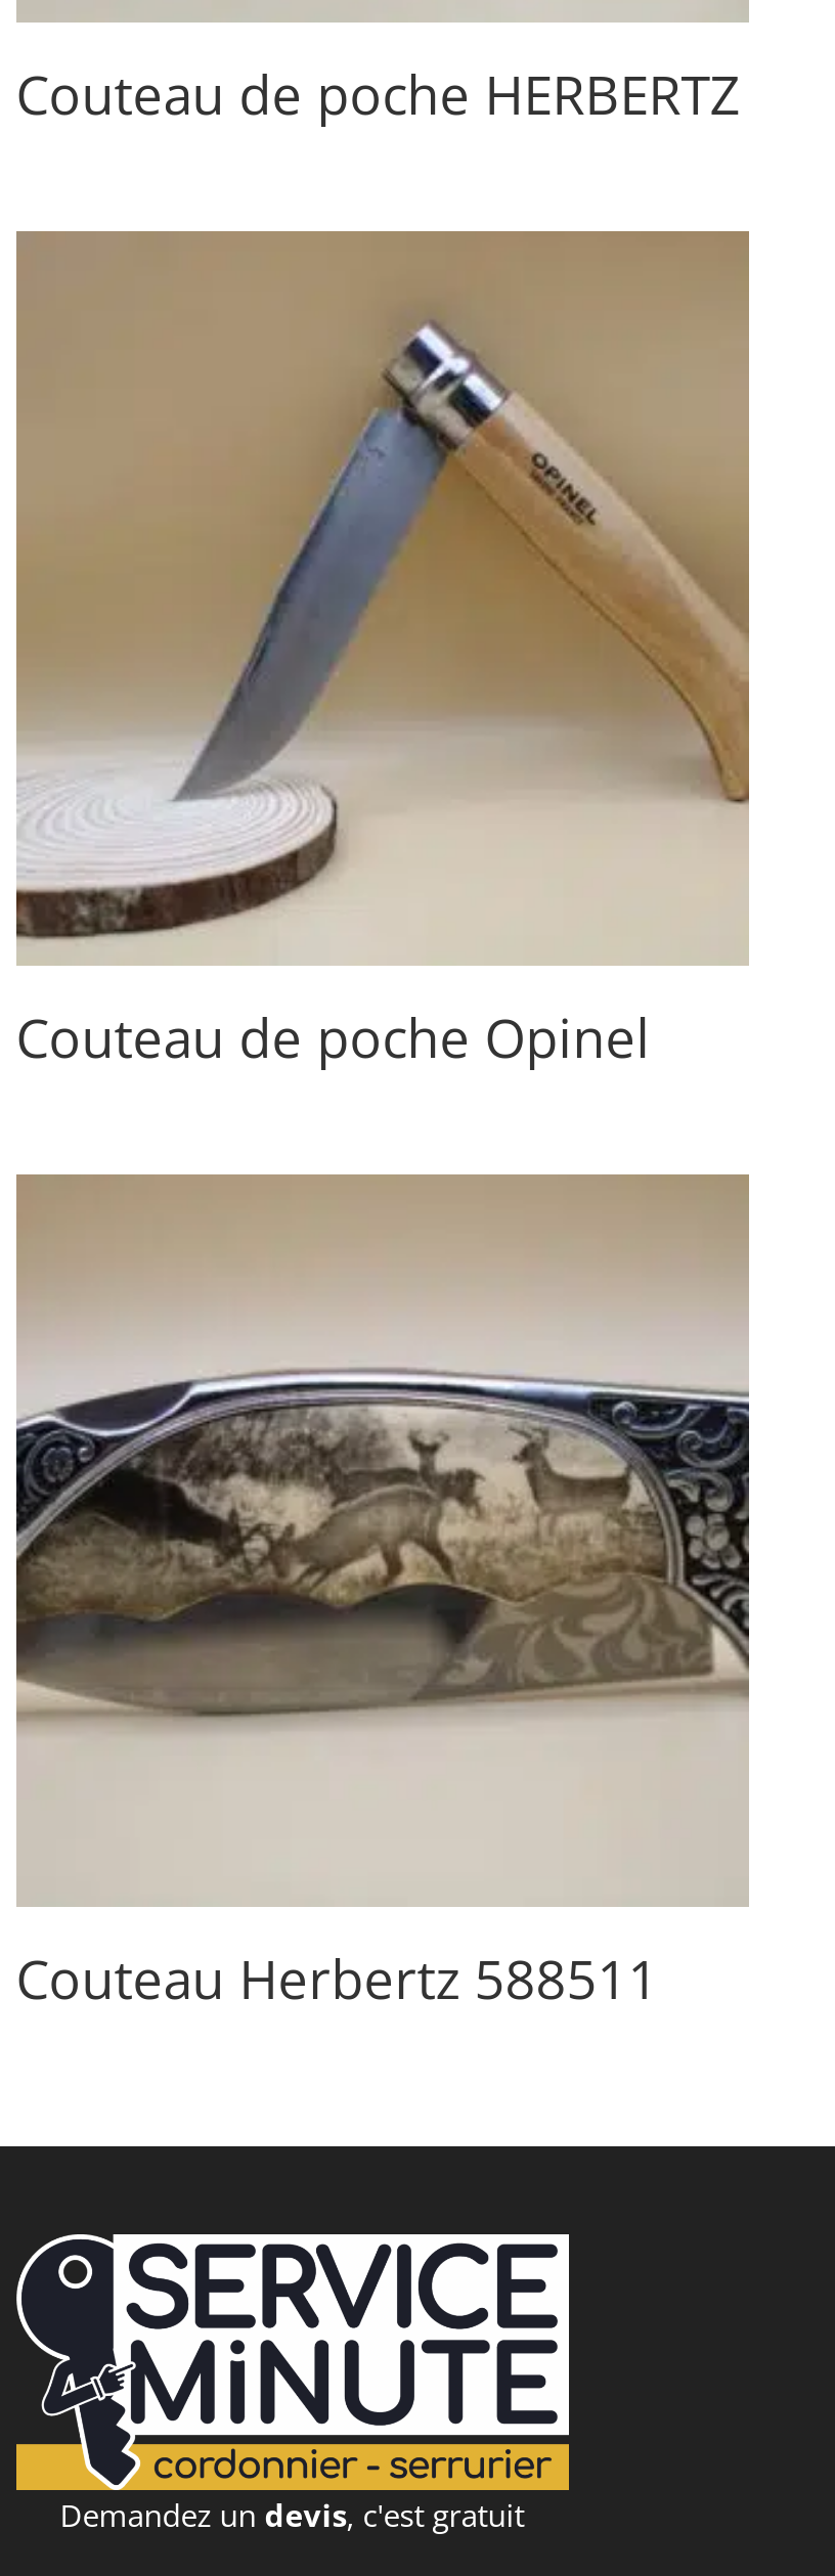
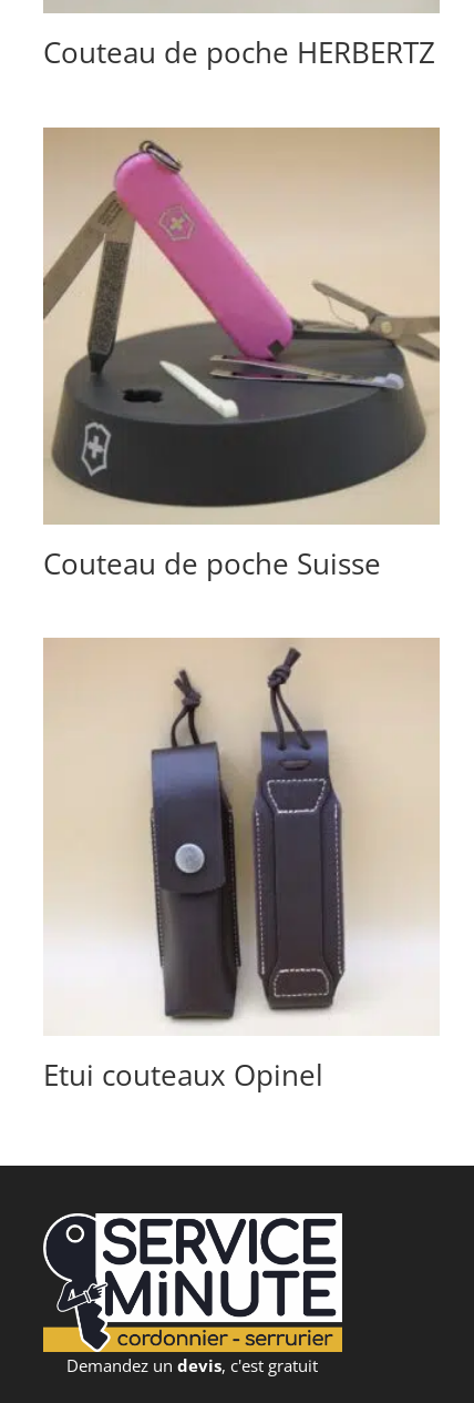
[16,233,749,1074] [image] | Couteau de poche Opinel -> [43,129,440,583] [image] | Couteau de poche Suisse
[14,1176,751,2016] [image] | Couteau Herbertz 588511 -> [43,640,440,1094] [image] | Etui couteaux Opinel

